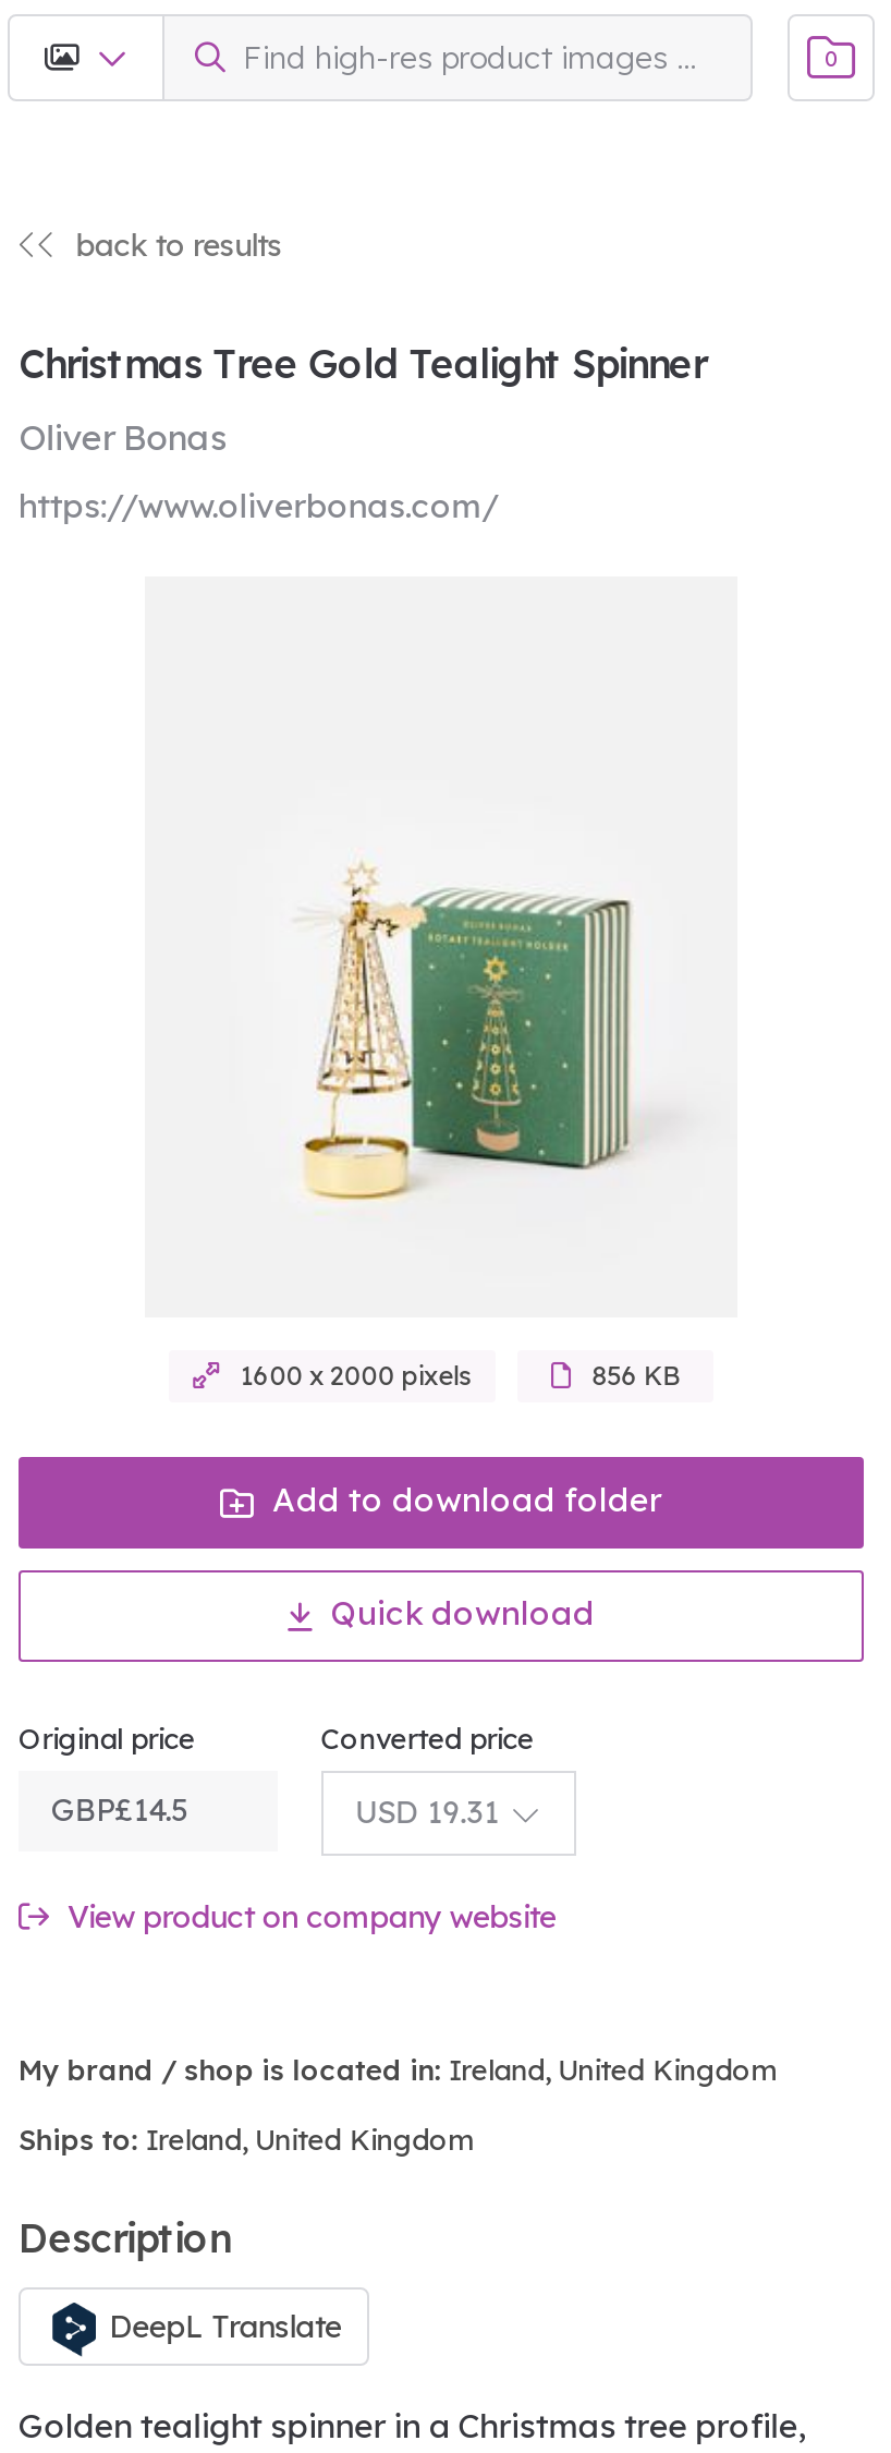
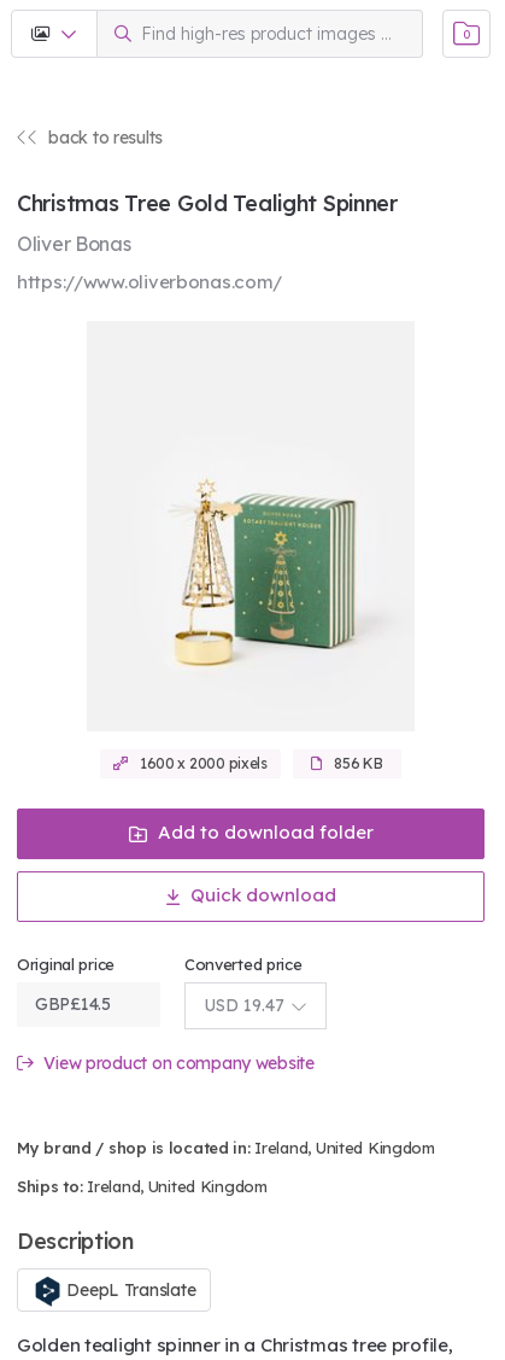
[356,1793,500,1832] USD 19.31 -> [203,994,284,1016] USD 19.47

